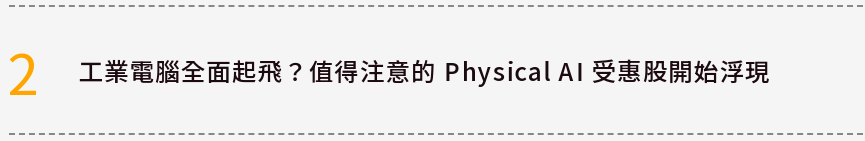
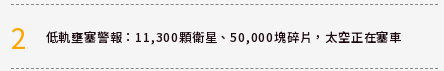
[78,53,771,89] 工業電腦全面起飛？值得注意的 Physical AI 受惠股開始浮現 -> [46,28,402,46] 低軌壅塞警報：11,300顆衛星、50,000塊碎片，太空正在塞車

